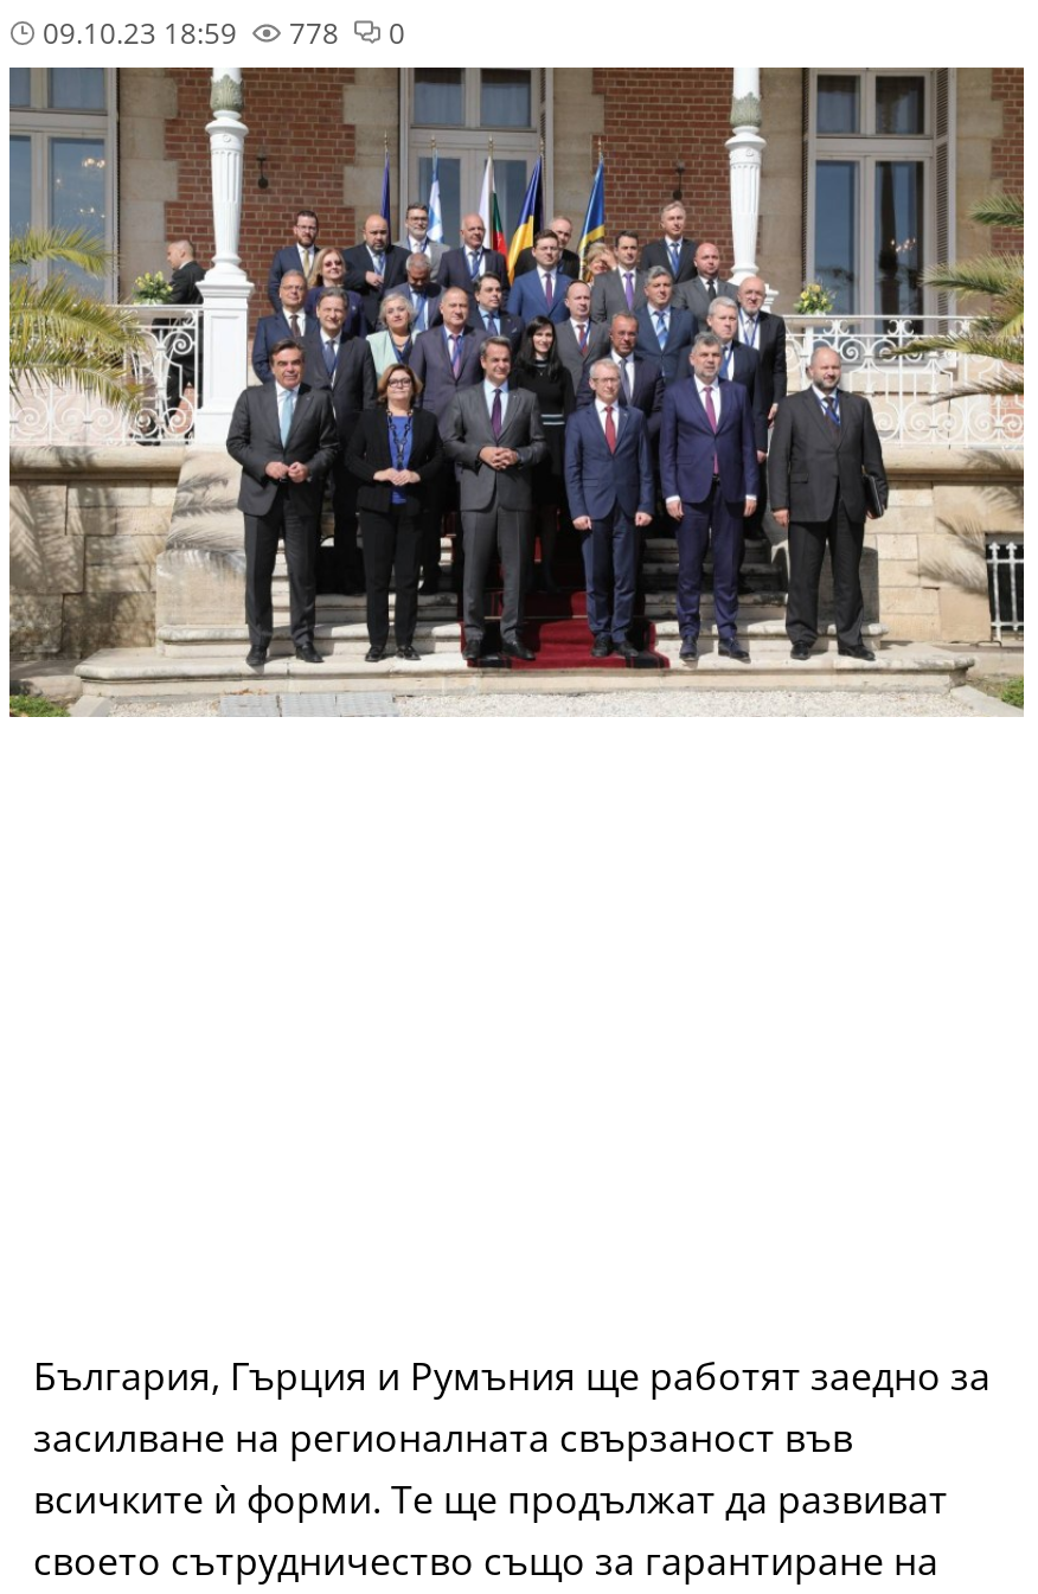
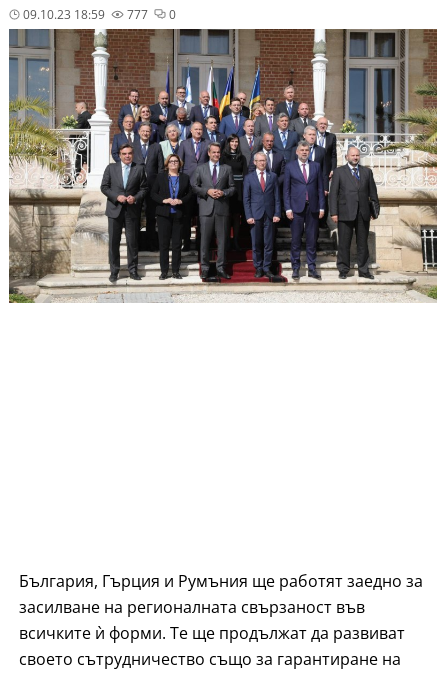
[282,13,339,53] 778 -> [124,6,148,23] 777

